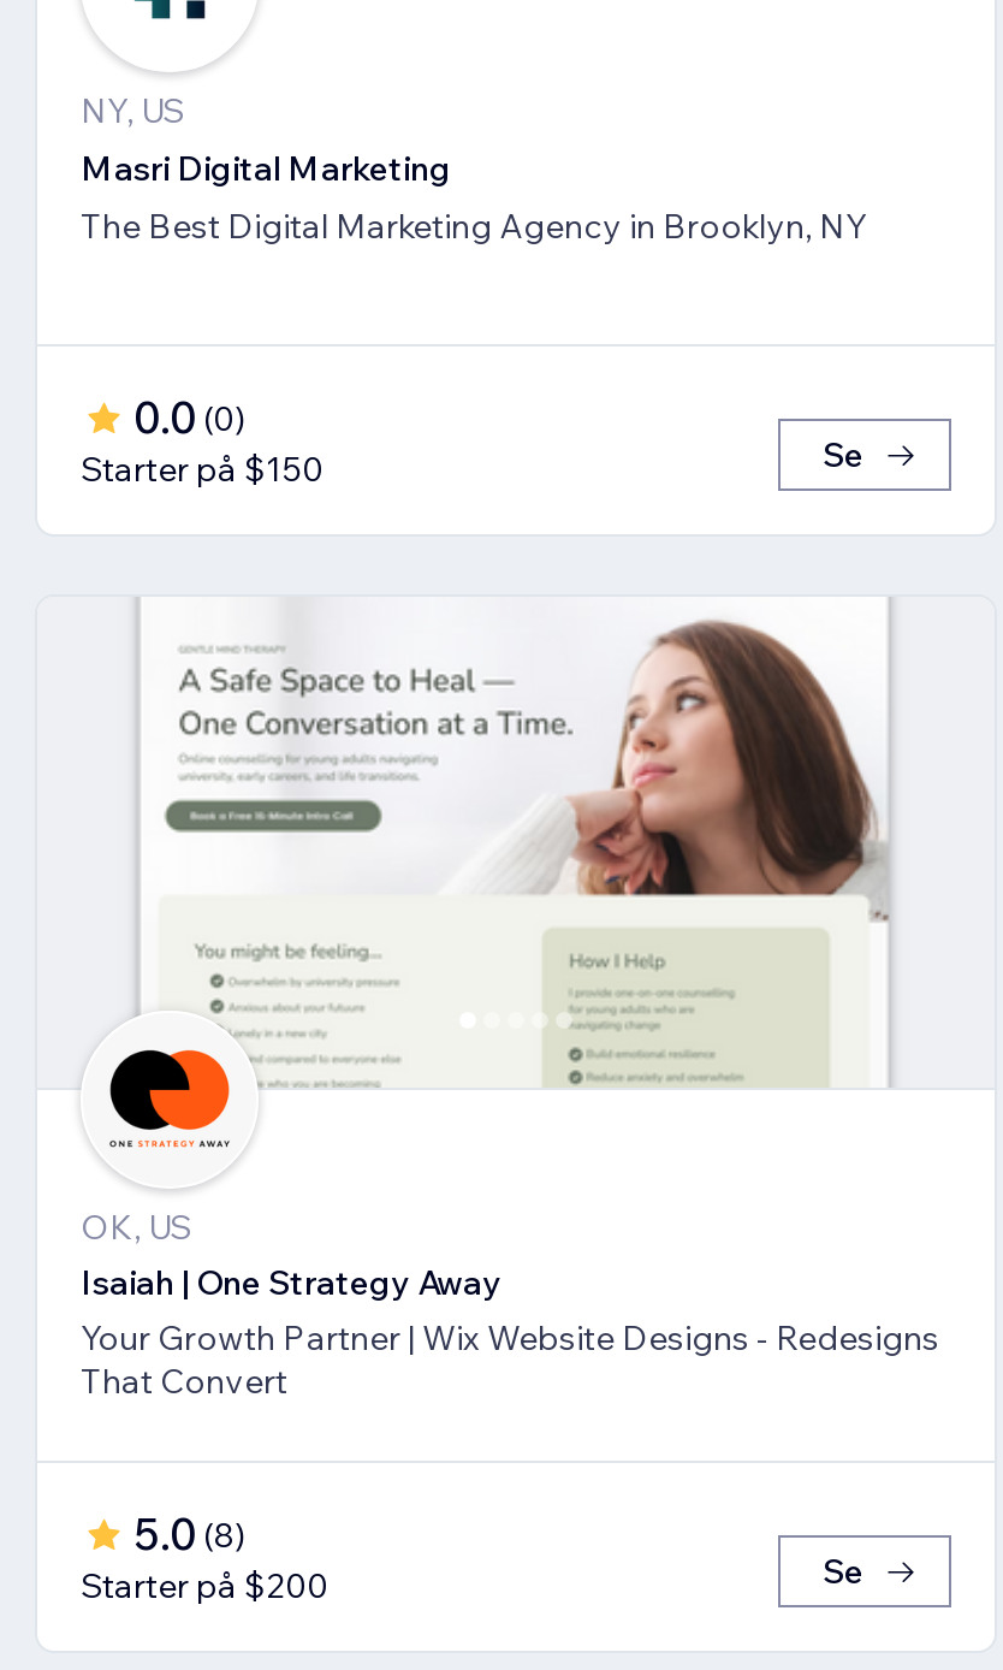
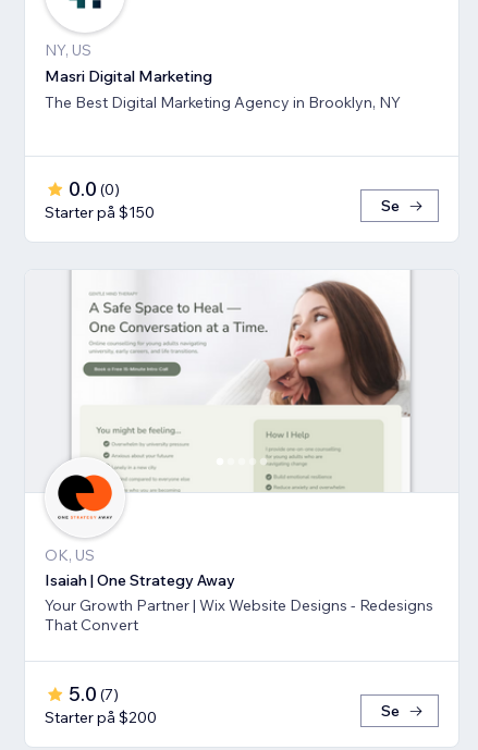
[133,1506,247,1561] 5.0 (8) -> [69,681,119,706] 5.0 (7)

